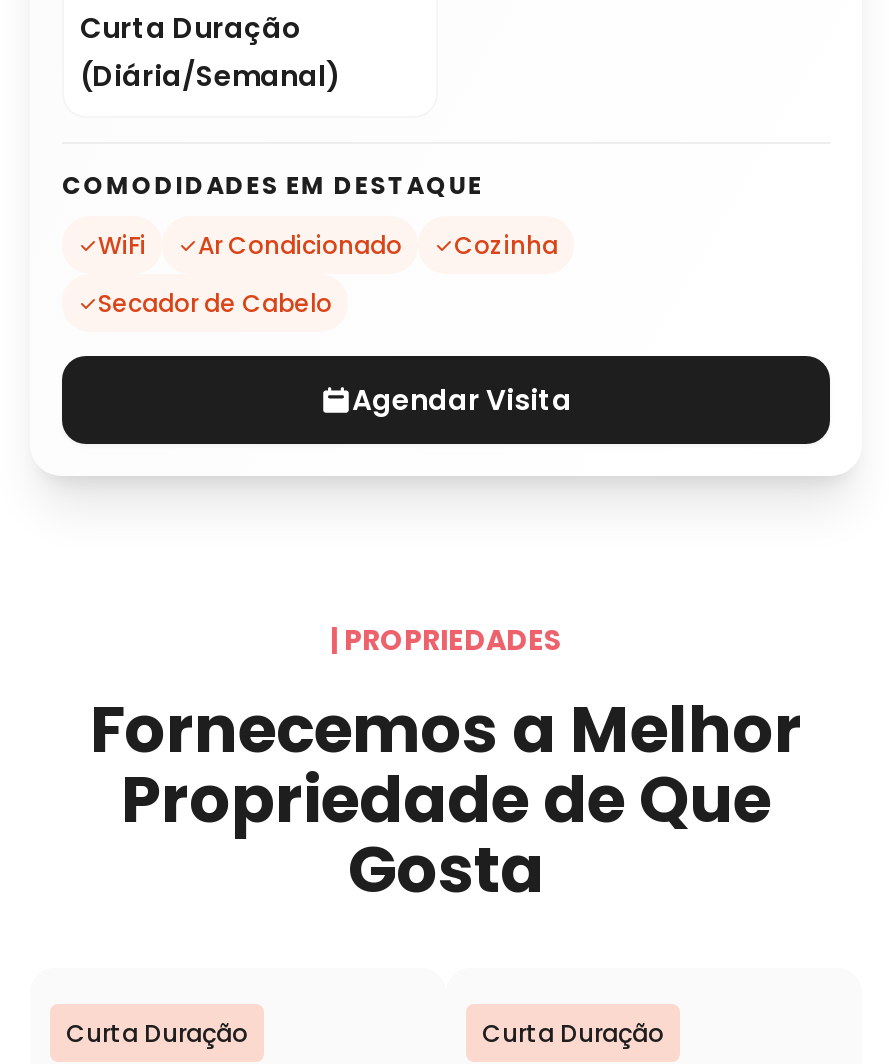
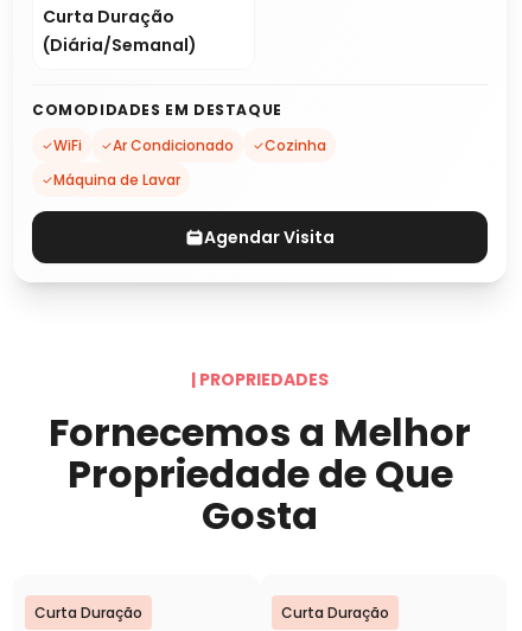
[98,286,332,320] Secador de Cabelo -> [53,170,180,190] Máquina de Lavar

